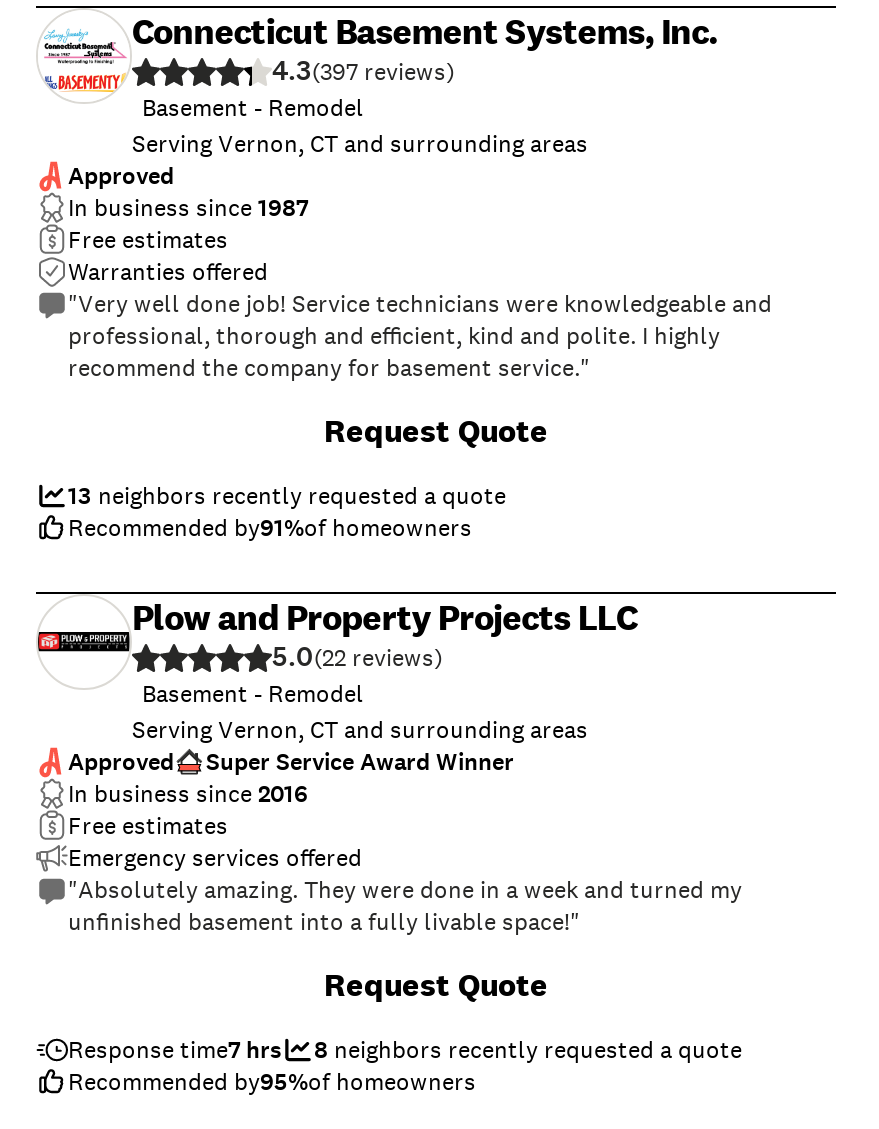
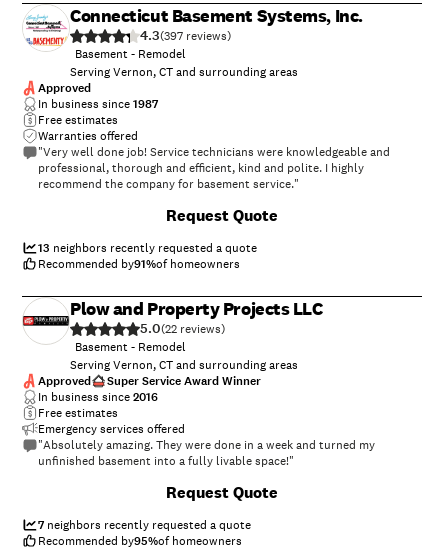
[68,1034,742,1066] Response time7 hrs | 8 neighbors recently requested a quote -> [38,517,251,533] 7 neighbors recently requested a quote

